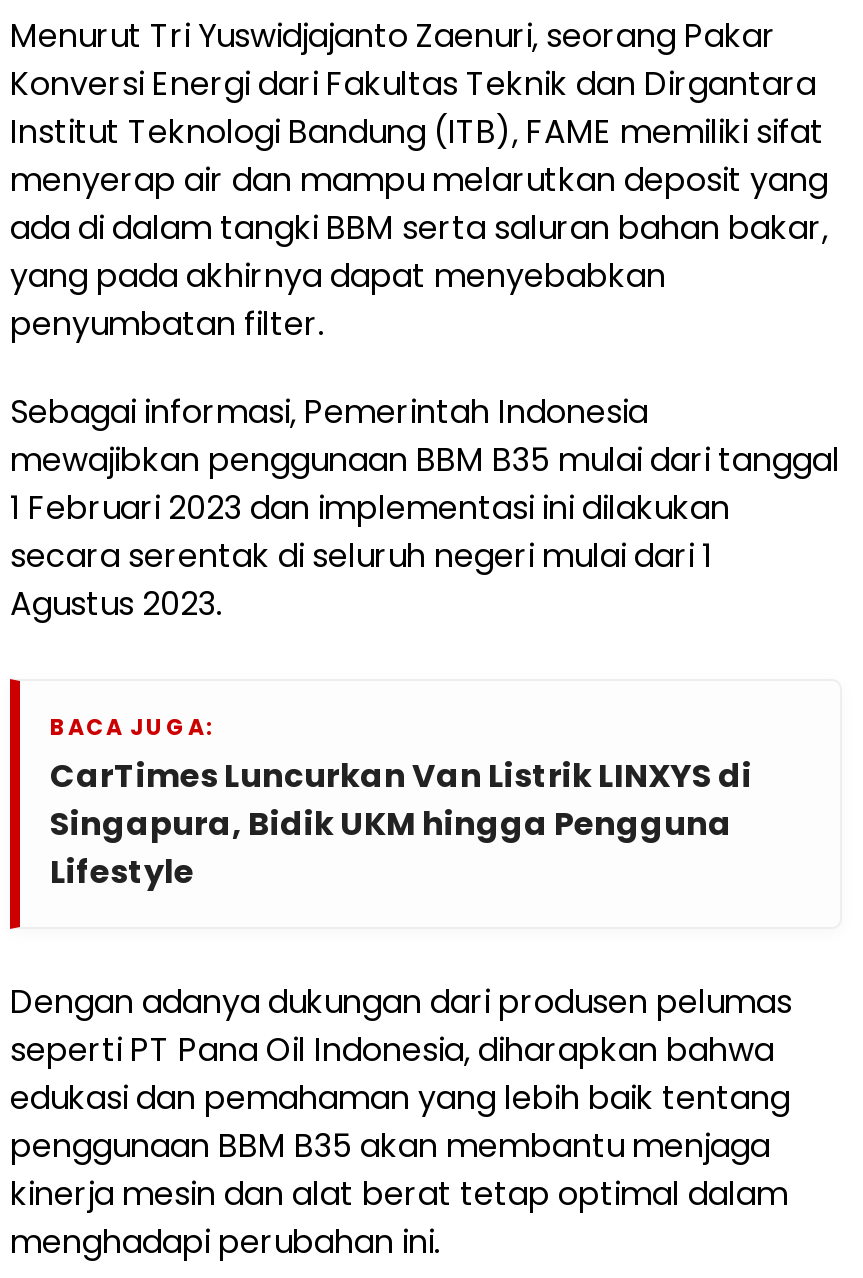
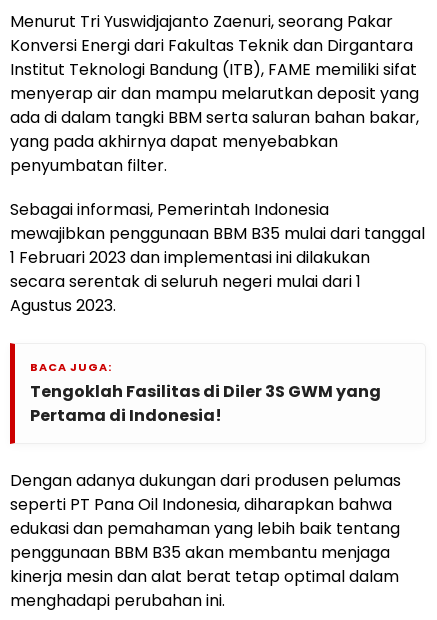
[50,753,752,895] CarTimes Luncurkan Van Listrik LINXYS di | Singapura, Bidik UKM hingga Pengguna | Lifestyle -> [30,380,381,427] Tengoklah Fasilitas di Diler 3S GWM yang | Pertama di Indonesia!

